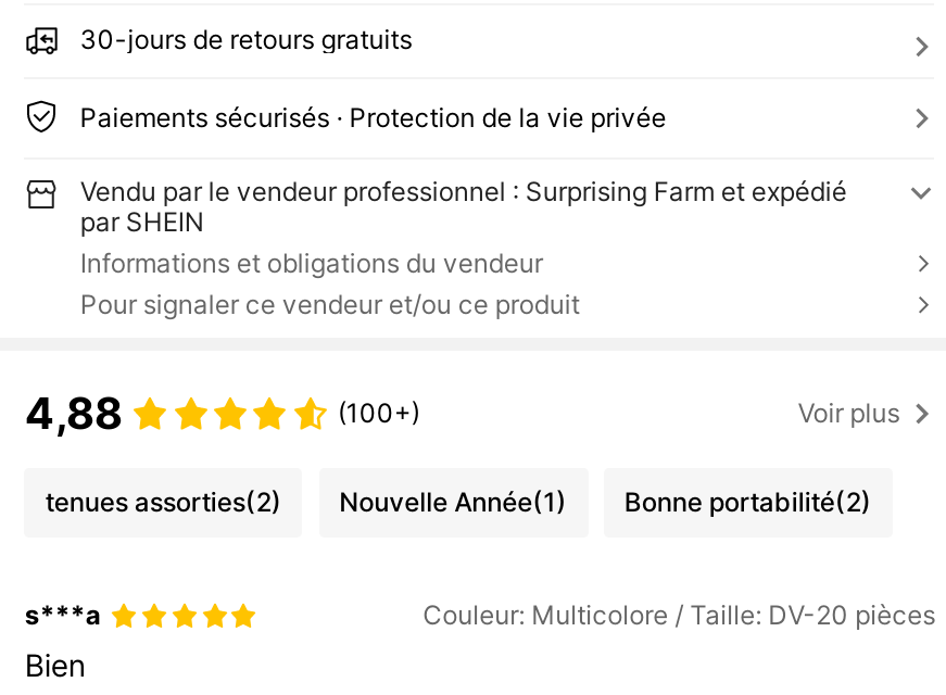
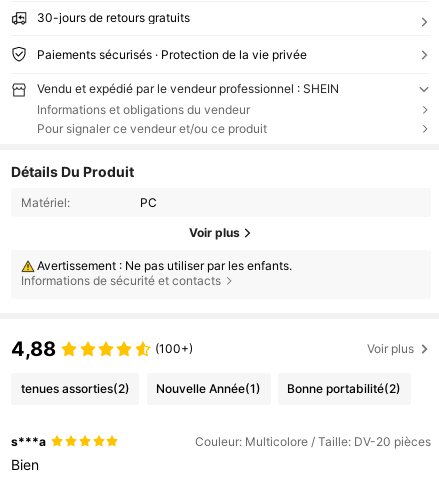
[80,174,847,237] Vendu par le vendeur professionnel : Surprising Farm et expédié | par SHEIN -> [37,81,339,96] Vendu et expédié par le vendeur professionnel : SHEIN
none -> [11,163,295,288] Détails Du Produit | Matériel: | PC | Voir plus | Avertissement : Ne pas utiliser par les enfants. | Informations de sécurité et contacts

